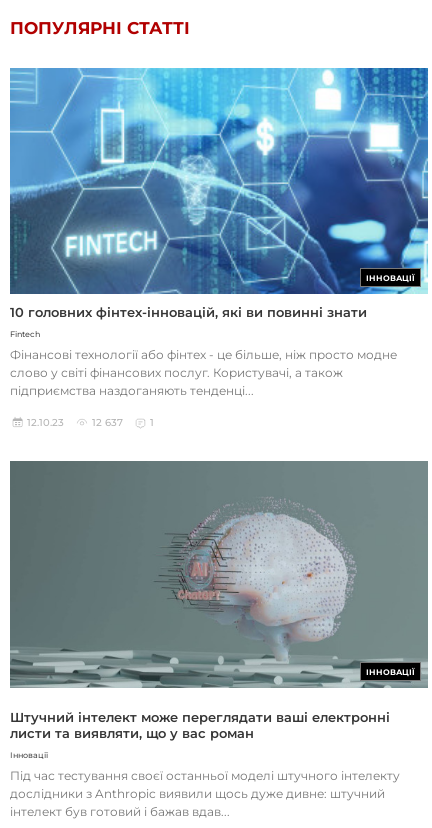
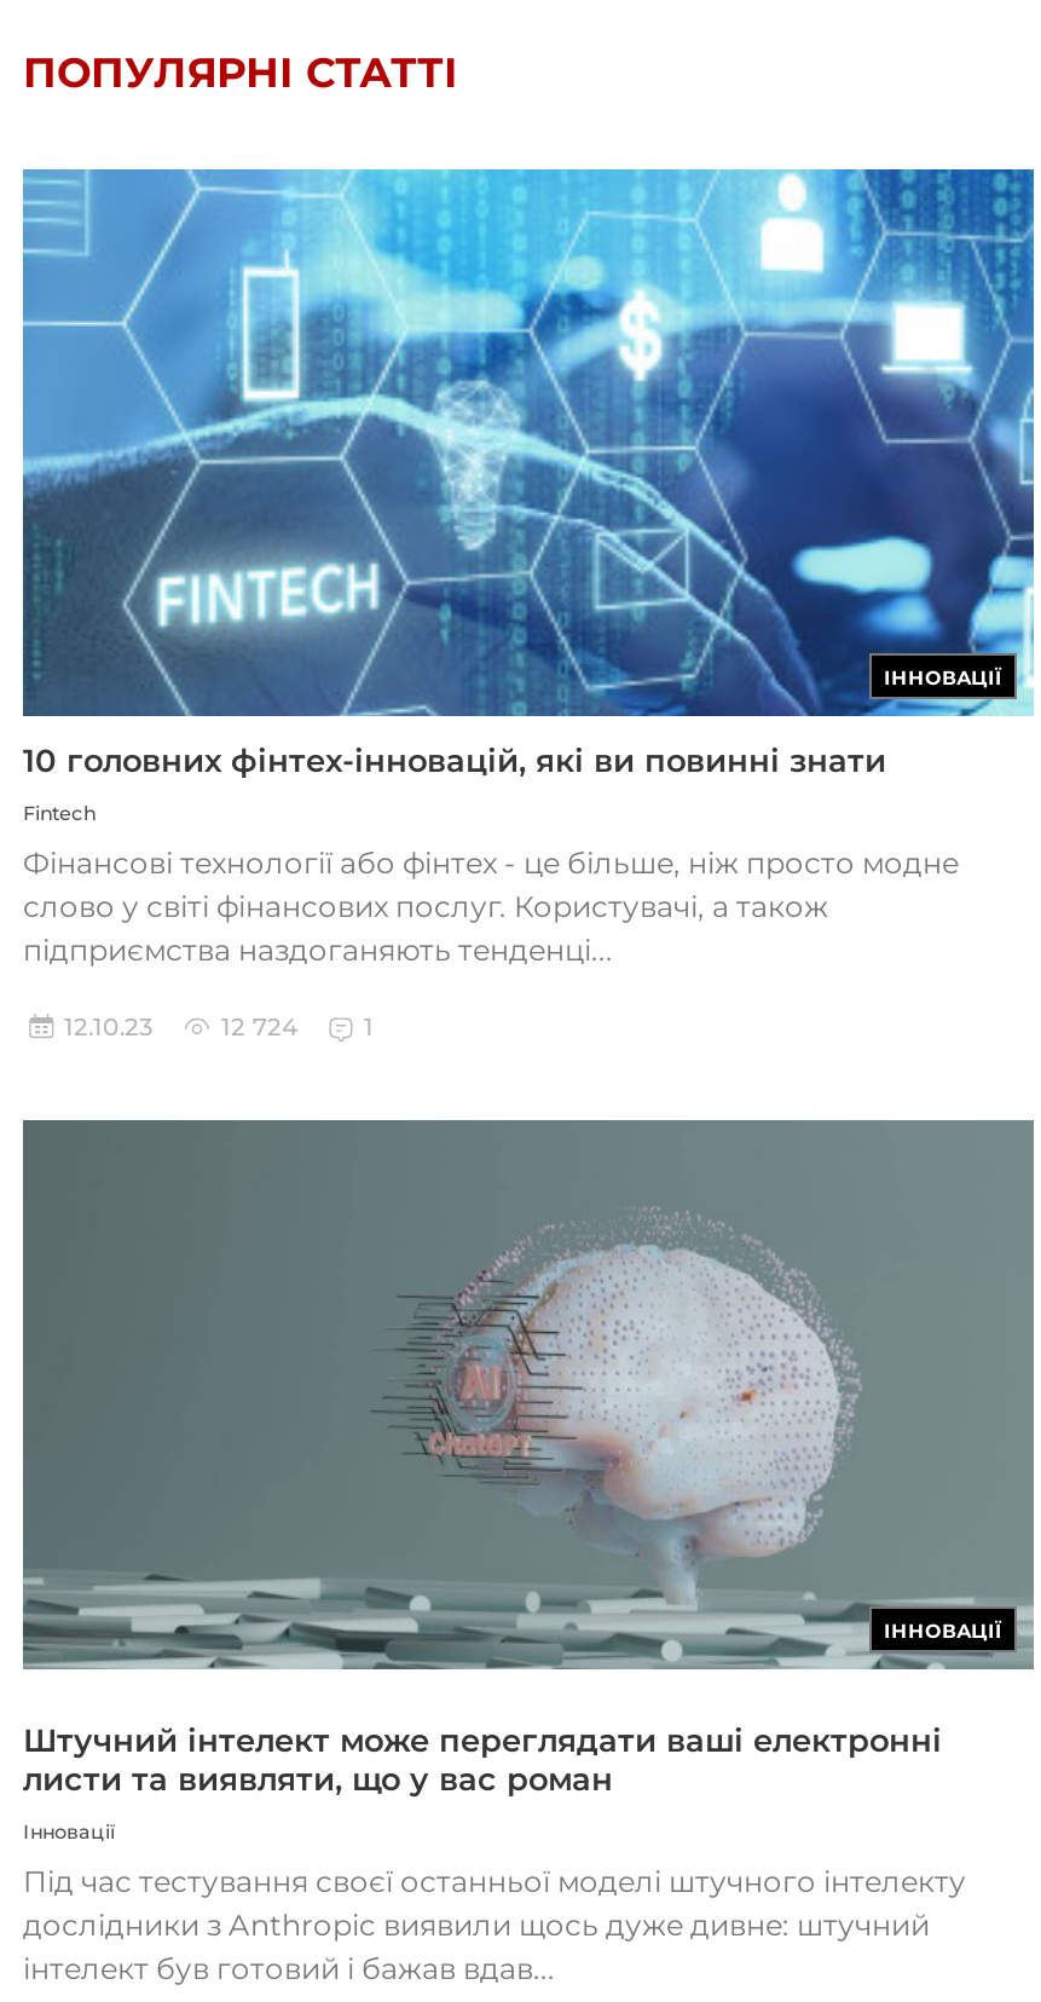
[92,416,123,429] 12 637 -> [221,1012,299,1043] 12 724

